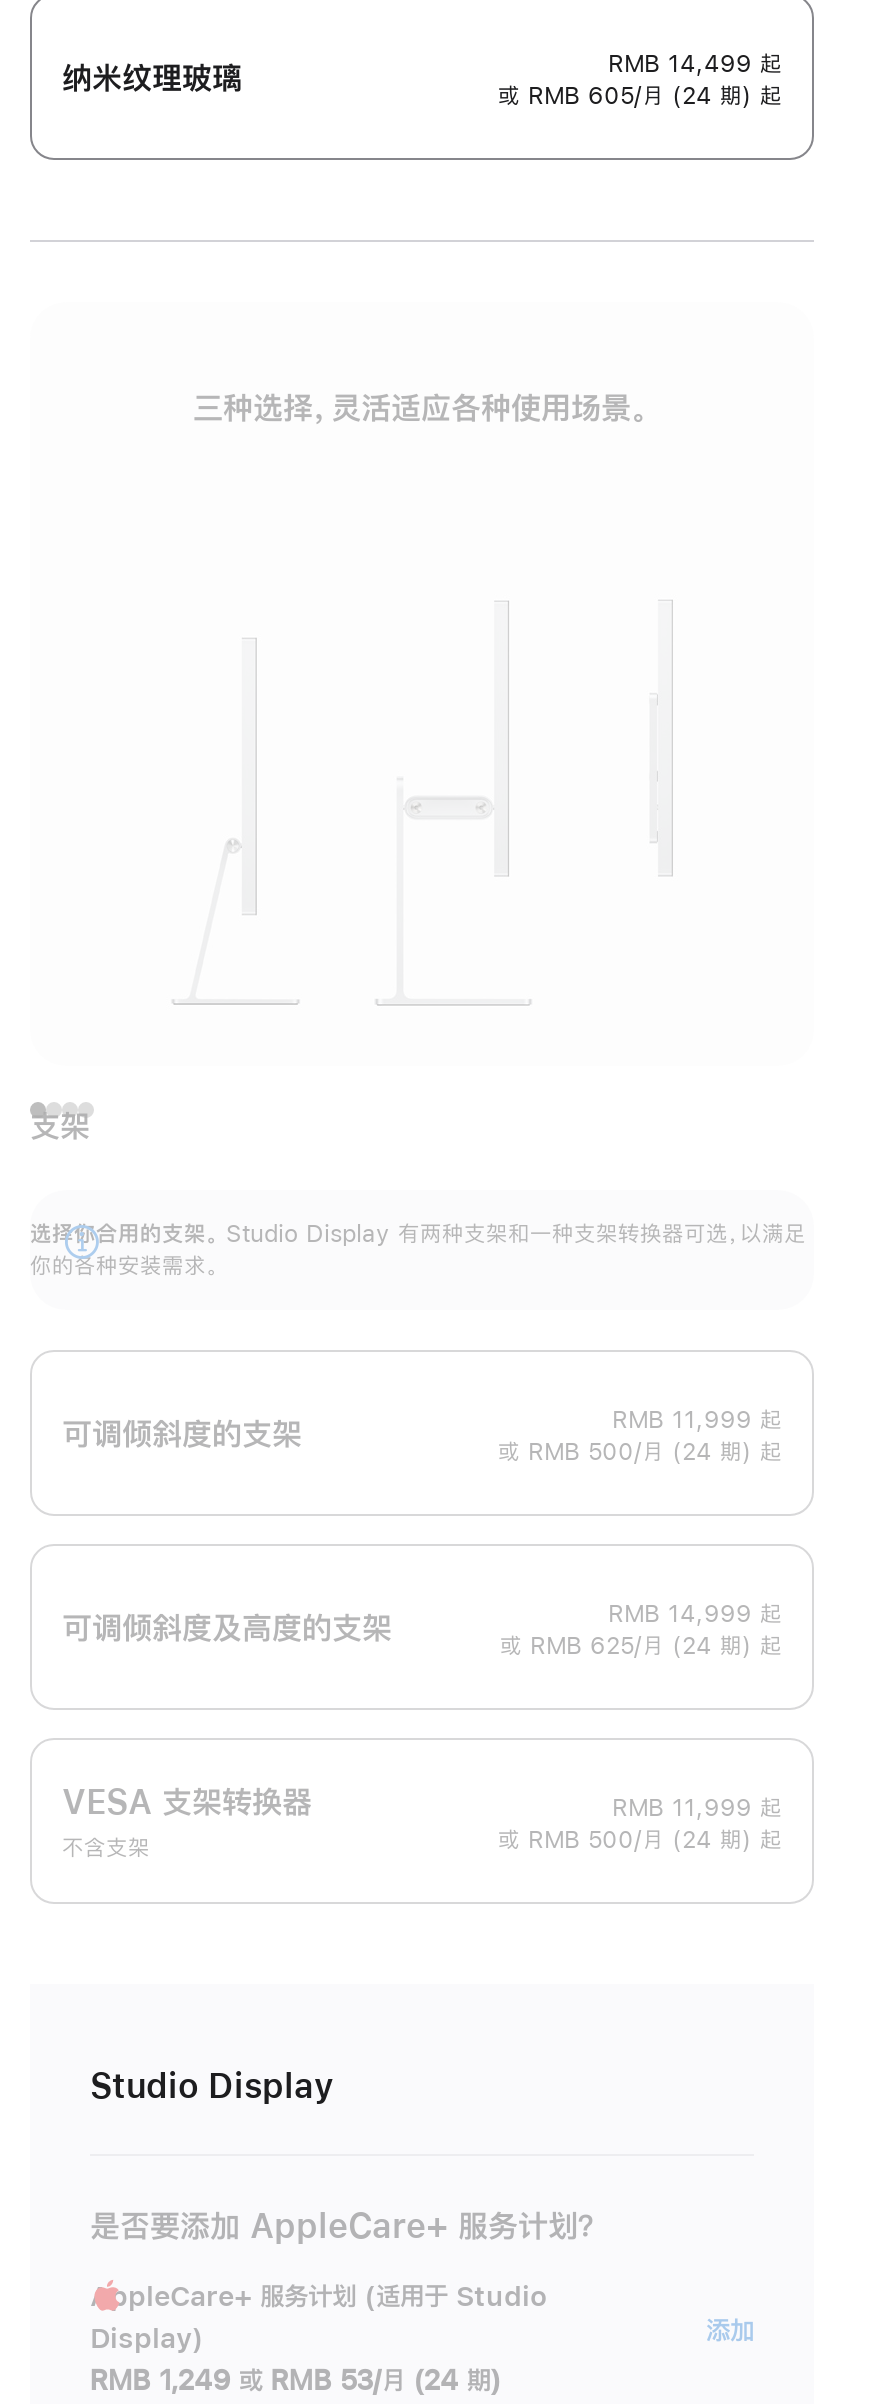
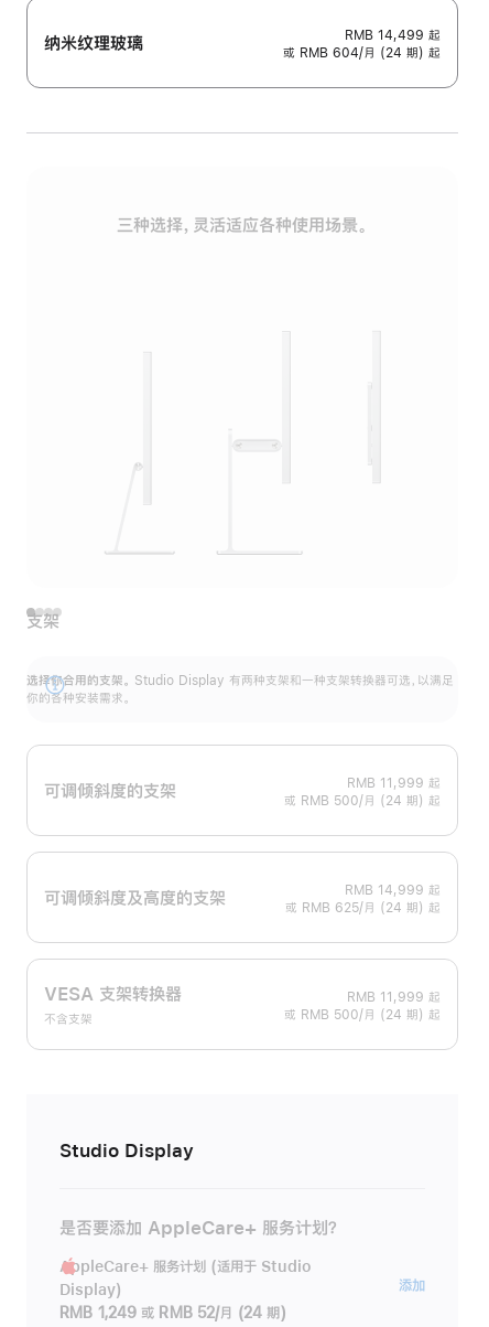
[498,84,782,108] 或 RMB 605/月 (24 期) 起 -> [283,47,441,60] 或 RMB 604/月 (24 期) 起
[90,2367,501,2395] RMB 1,249 或 RMB 53/月 (24 期) -> [59,1305,286,1321] RMB 1,249 或 RMB 52/月 (24 期)

